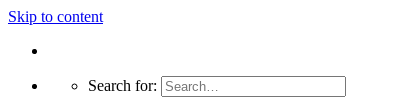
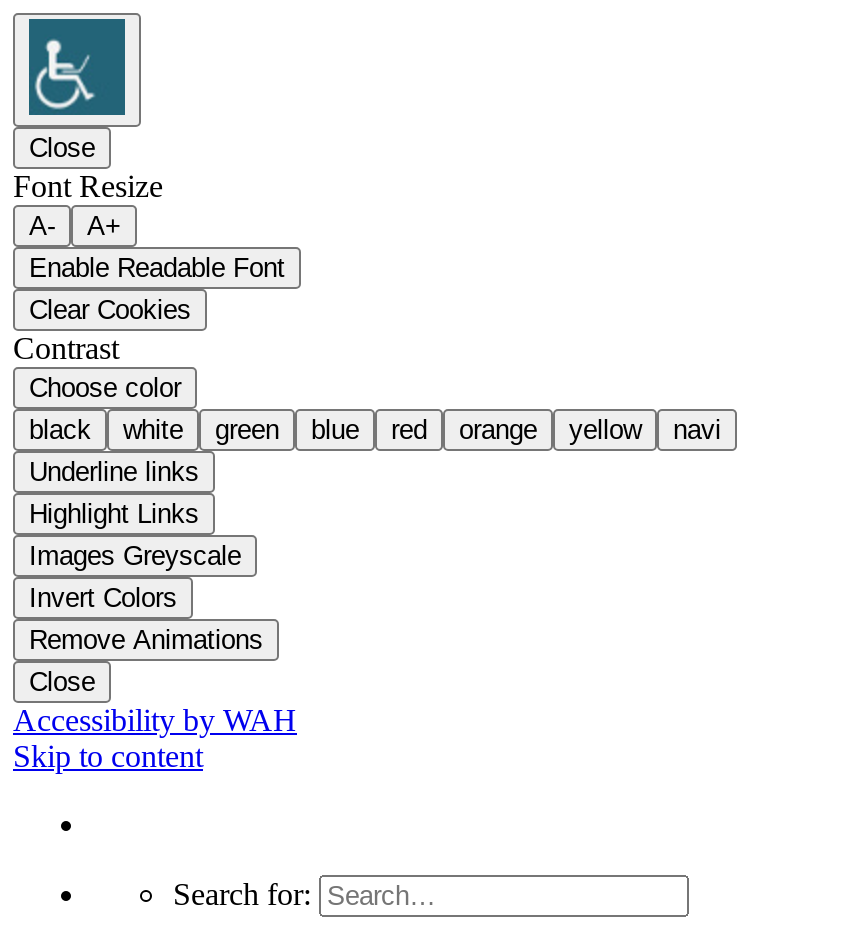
none -> [11,11,721,737] [image] | Close | Font Resize | A- | A+ | Enable Readable Font | Clear Cookies | Contrast | Choose color | black | white | green | blue | red | orange | yellow | navi | Underline links | Highlight Links | Images Greyscale | Invert Colors | Remove Animations | Close | Accessibility by WAH

